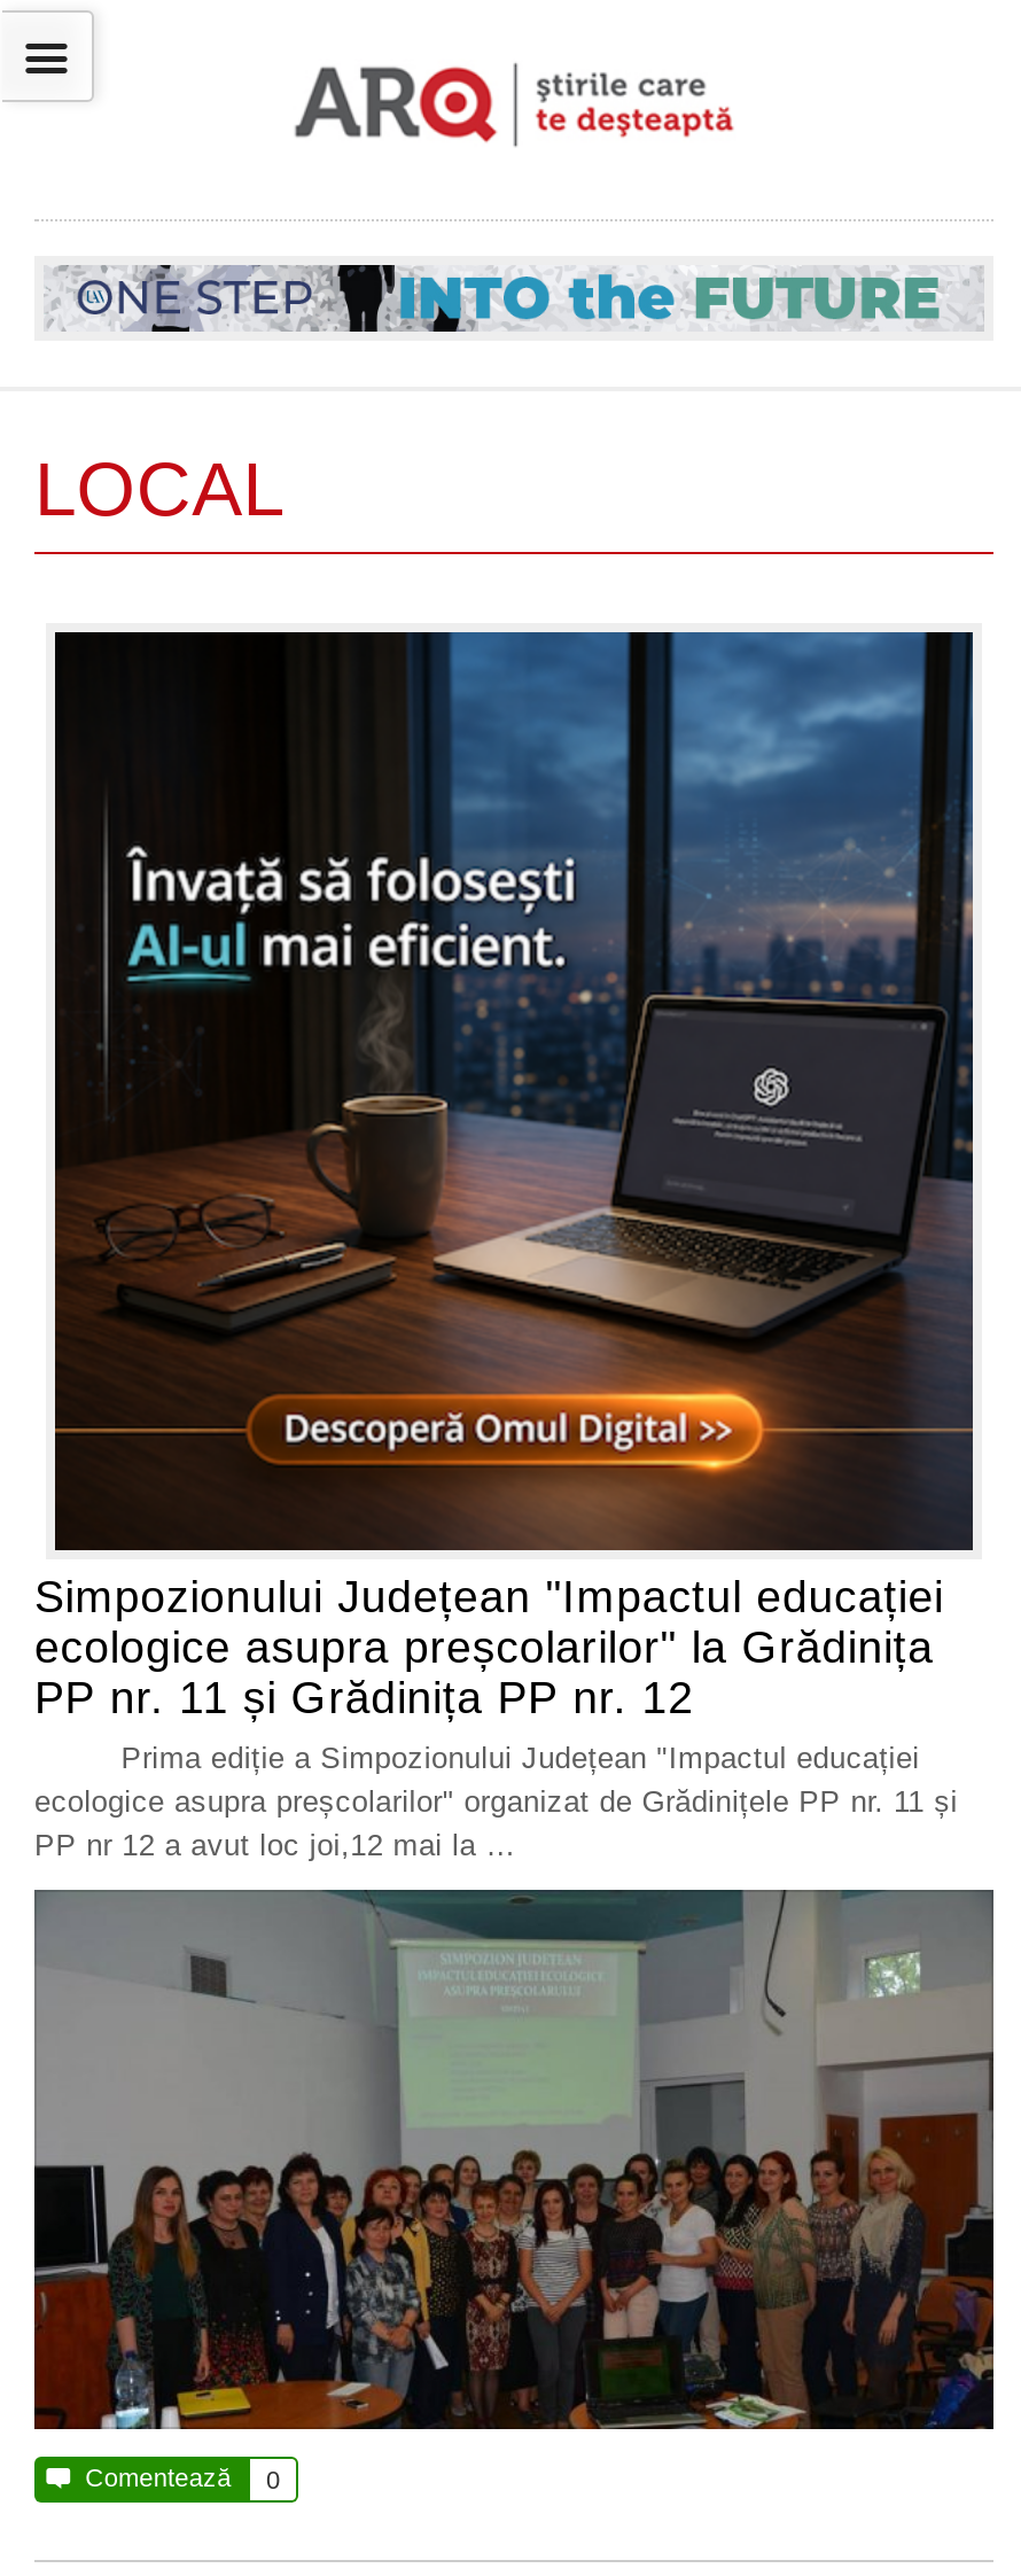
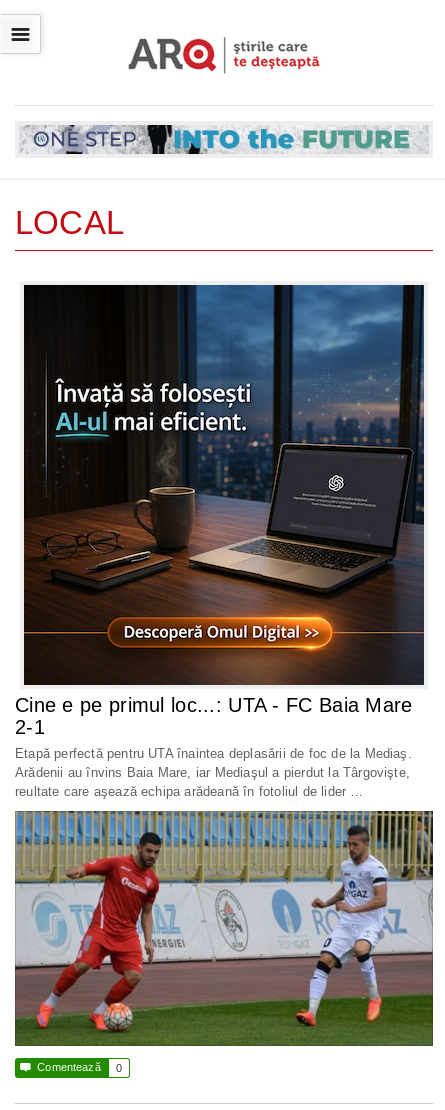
[34,1570,958,1862] Simpozionului Județean "Impactul educației | ecologice asupra preșcolarilor" la Grădinița | PP nr. 11 și Grădinița PP nr. 12 | Prima ediție a Simpozionului Județean "Impactul educației | ecologice asupra preșcolarilor" organizat de Grădinițele PP nr. 11 și | PP nr 12 a avut loc joi,12 mai la … -> [15,694,413,799] Cine e pe primul loc...: UTA - FC Baia Mare | 2-1 | Etapă perfectă pentru UTA înaintea deplasării de foc de la Mediaş. | Arădenii au învins Baia Mare, iar Mediaşul a pierdut la Târgovişte, | reultate care aşează echipa arădeană în fotoliul de lider …
[34,1890,993,2431] [image] -> [14,811,433,1046] [image]

